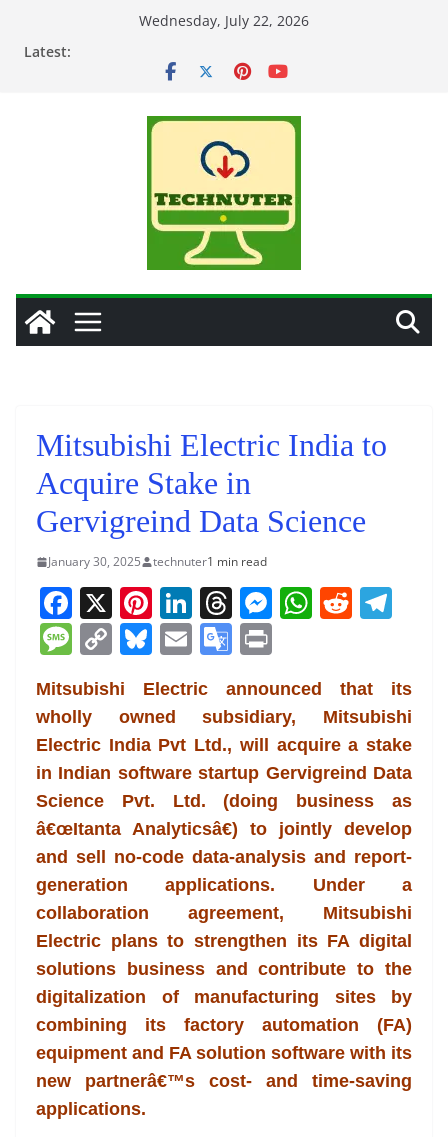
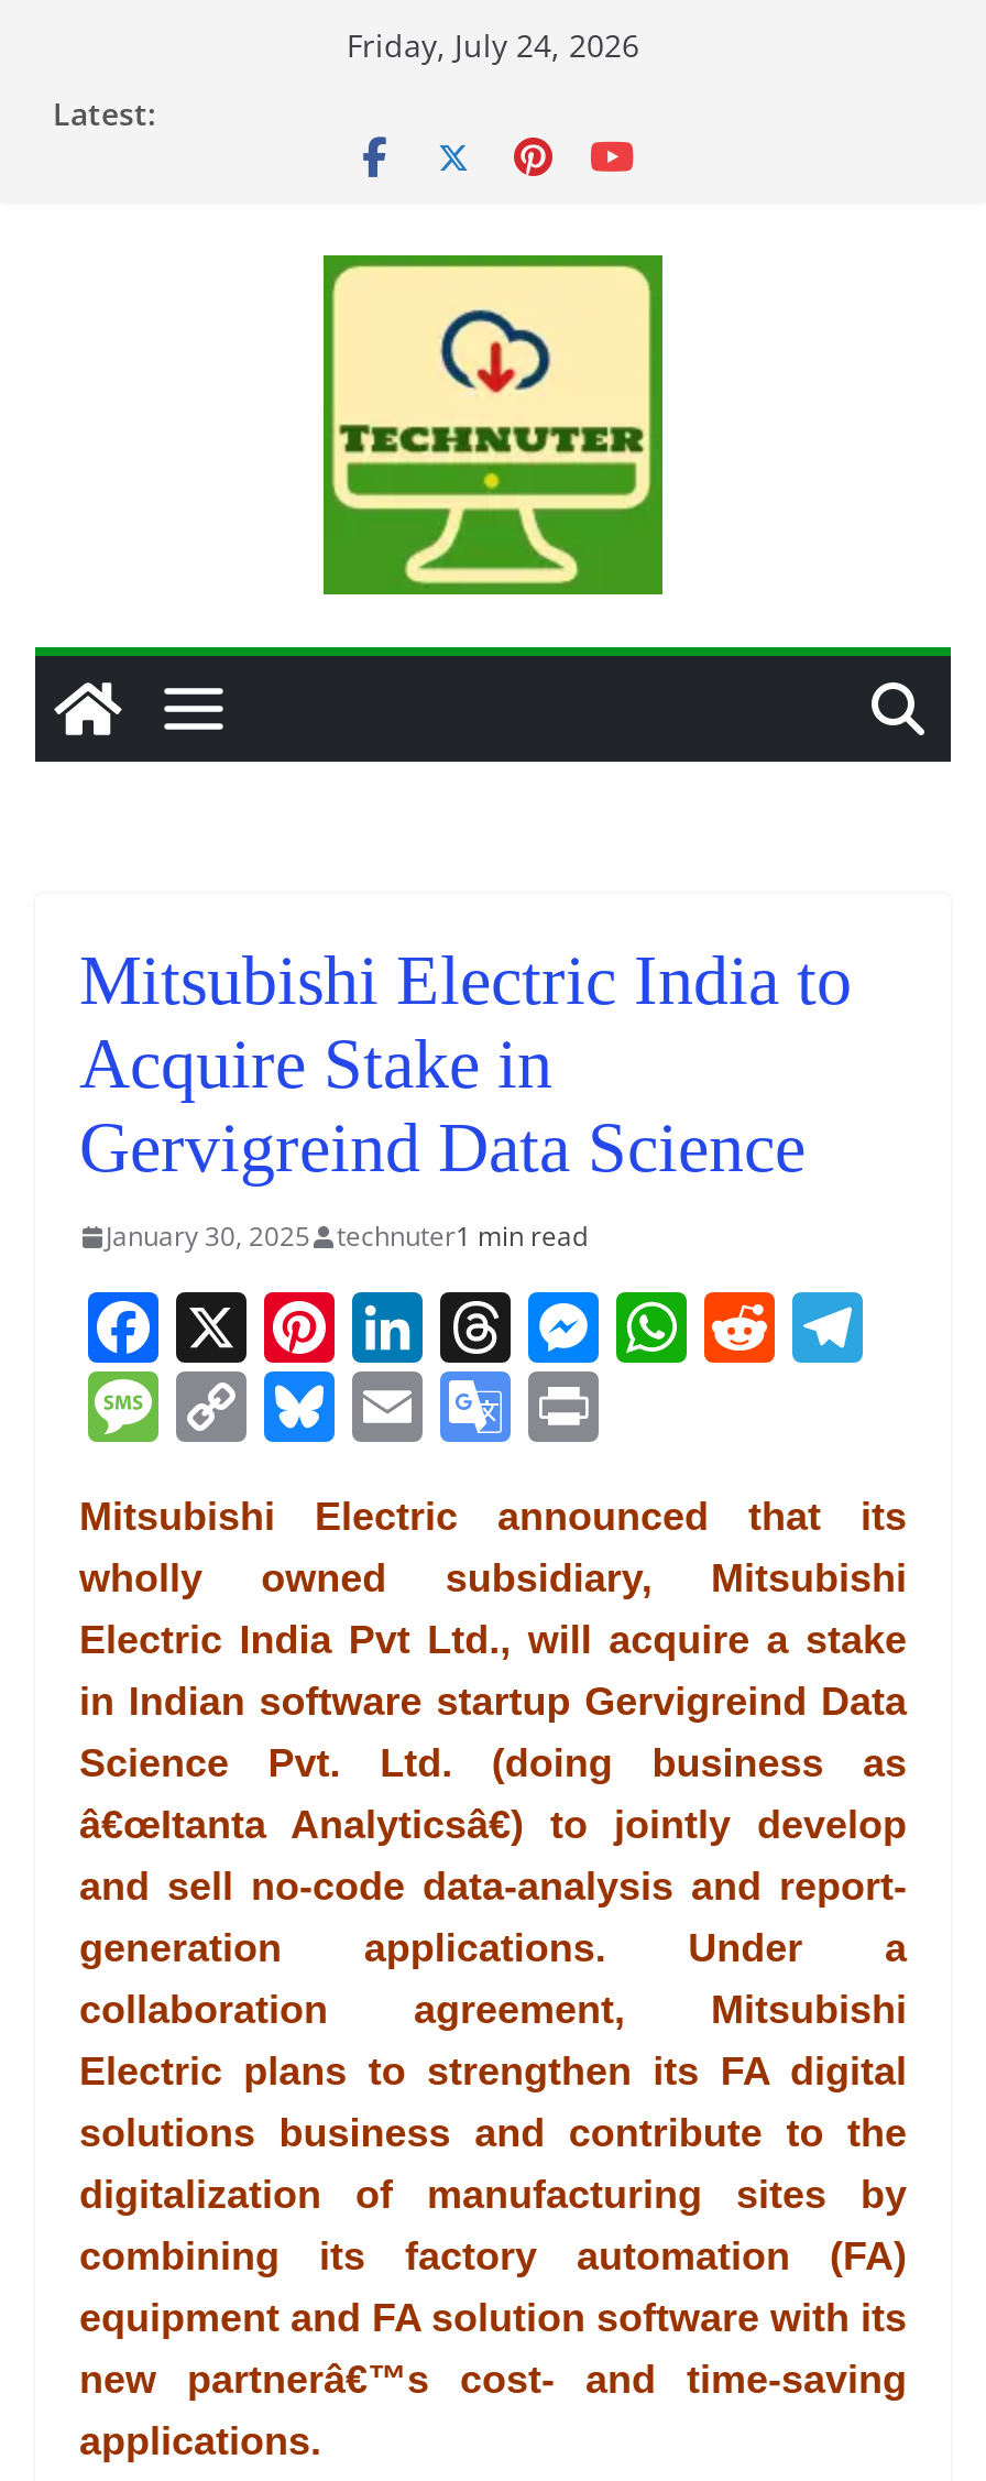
[139,11,309,30] Wednesday, July 22, 2026 -> [347,24,639,66] Friday, July 24, 2026

